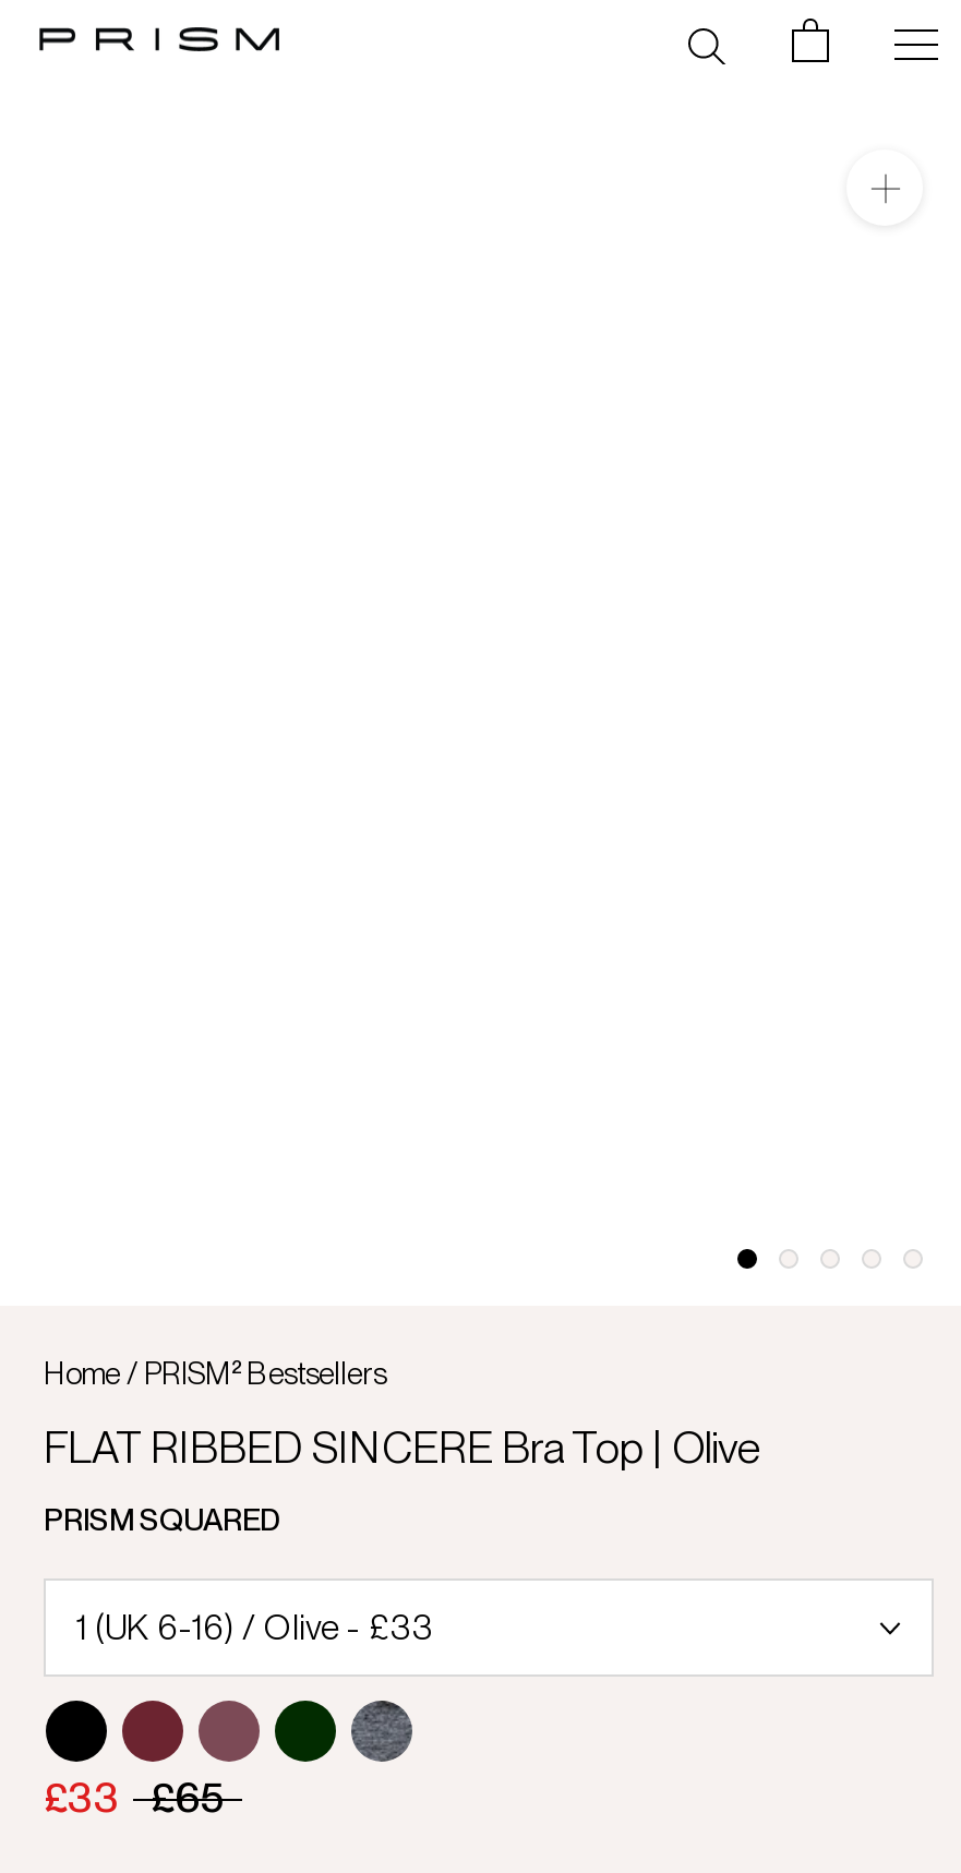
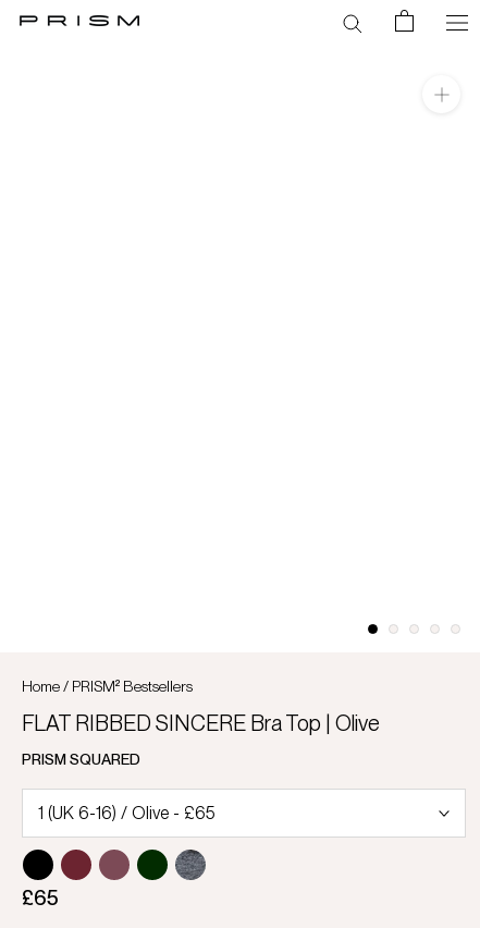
[44,1774,120,1824] £33 -> none

